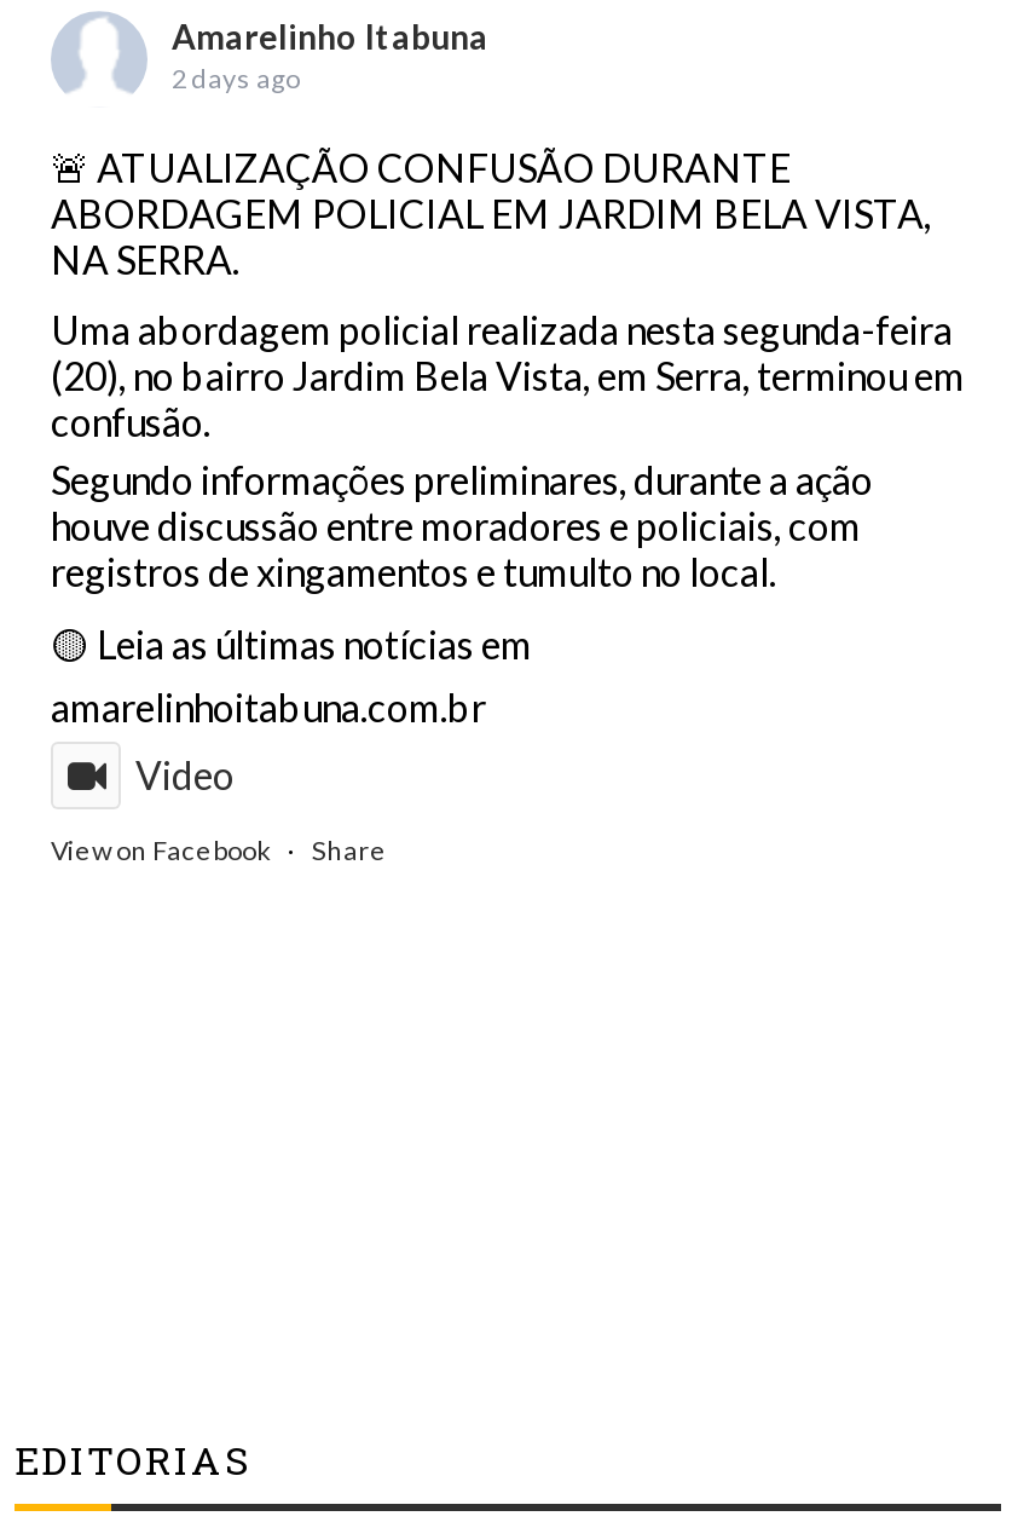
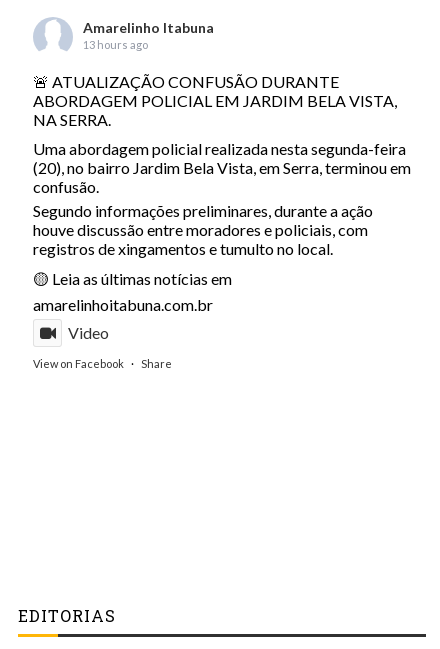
[172,61,300,92] 2 days ago -> [83,38,148,51] 13 hours ago

